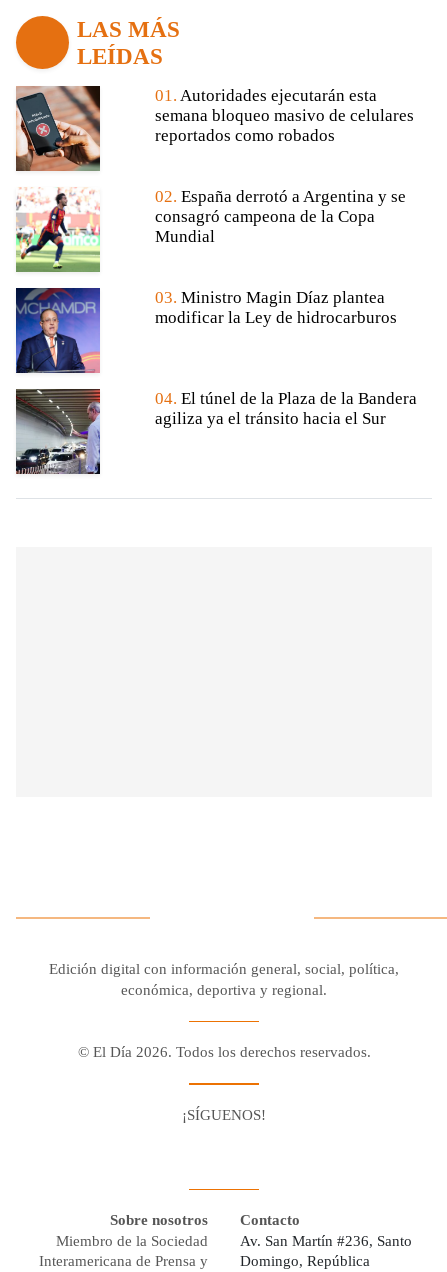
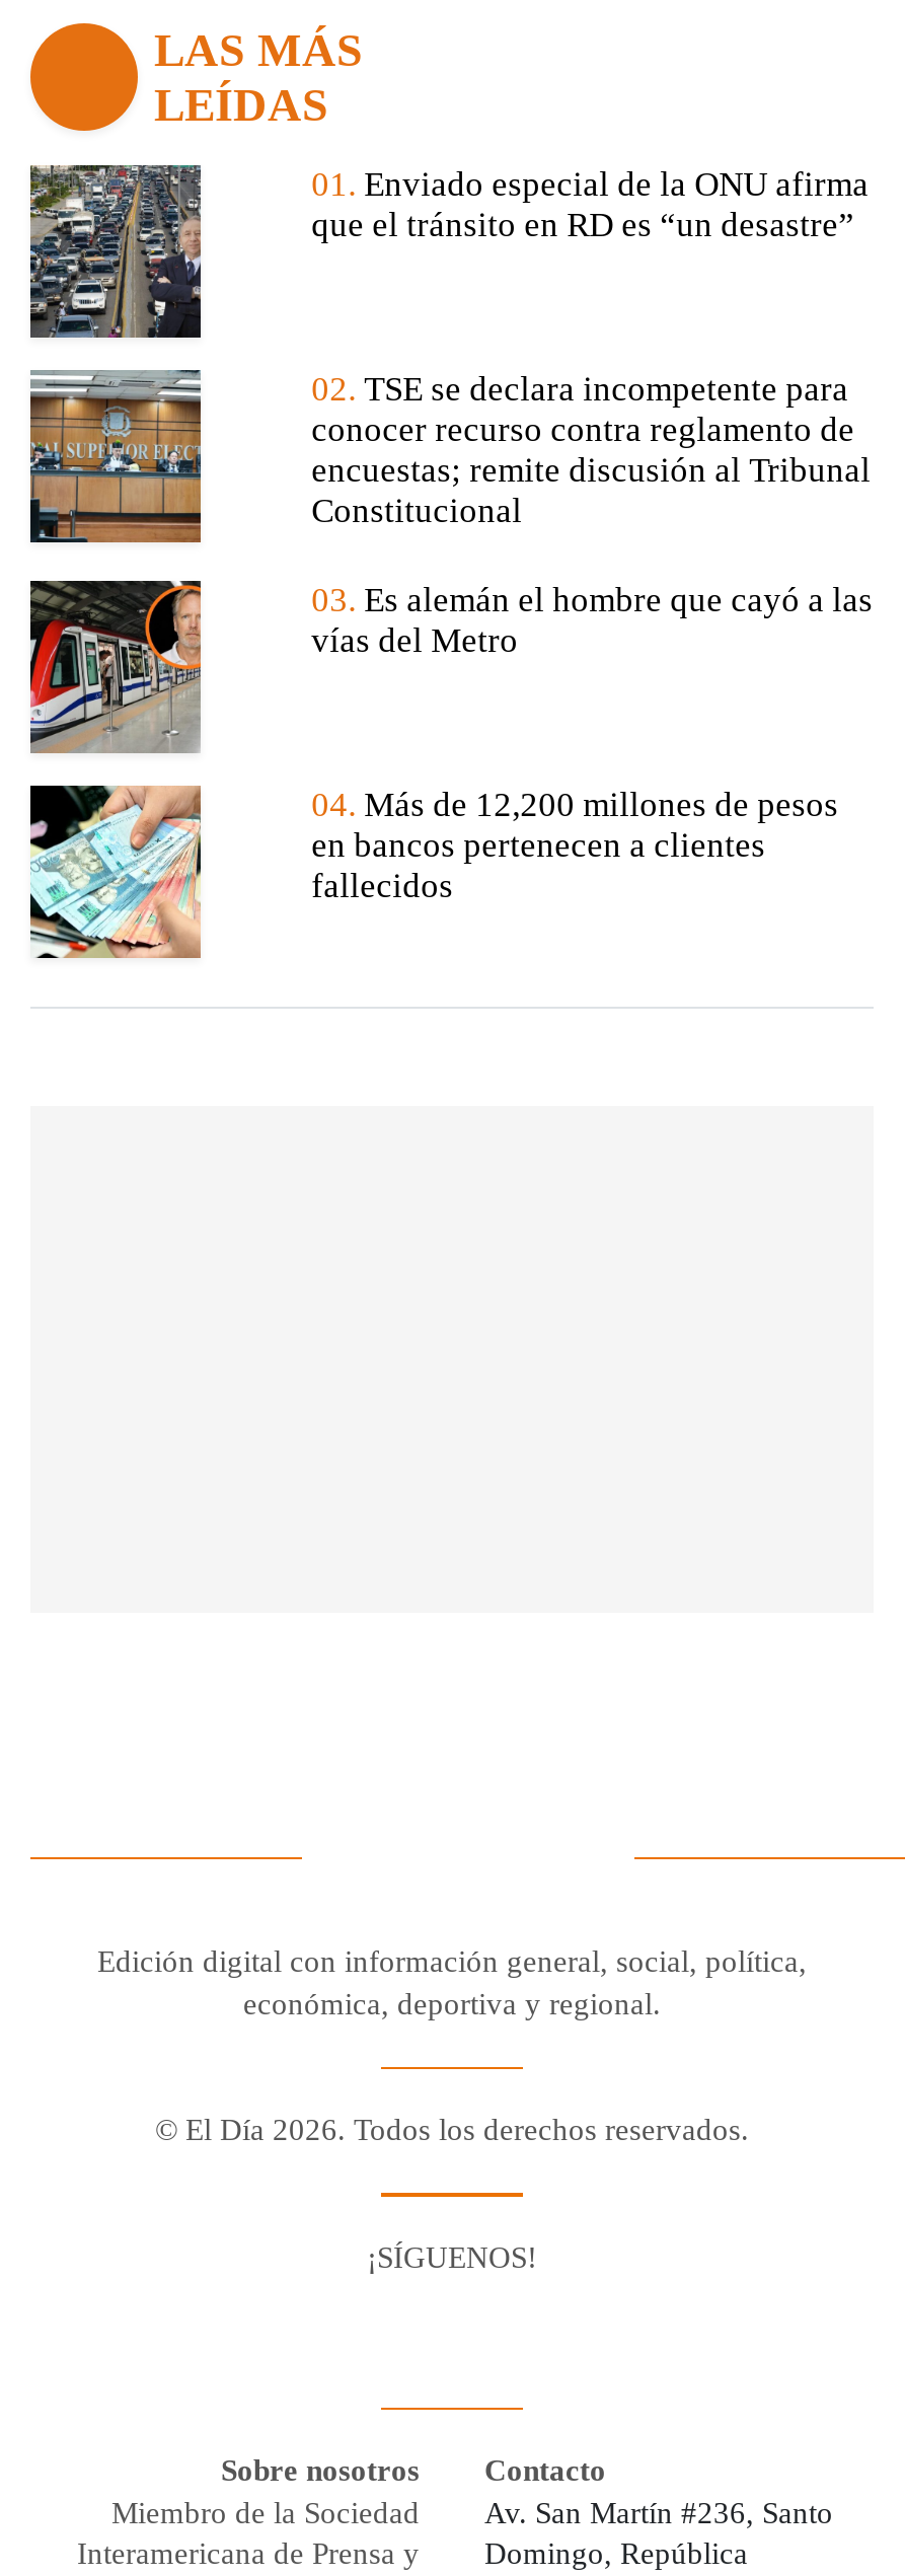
[15,85,101,172] [image] -> [28,163,203,340] [image]
[155,86,414,145] 01. Autoridades ejecutarán esta | semana bloqueo masivo de celulares | reportados como robados -> [312,165,869,244] 01. Enviado especial de la ONU afirma | que el tránsito en RD es “un desastre”
[15,187,101,273] [image] -> [28,368,203,544] [image]
[155,187,406,246] 02. España derrotó a Argentina y se | consagró campeona de la Copa | Mundial -> [312,370,871,530] 02. TSE se declara incompetente para | conocer recurso contra reglamento de | encuestas; remite discusión al Tribunal | Constitucional
[15,287,101,374] [image] -> [28,579,203,755] [image]
[155,288,397,327] 03. Ministro Magin Díaz plantea | modificar la Ley de hidrocarburos -> [312,581,873,660] 03. Es alemán el hombre que cayó a las | vías del Metro
[15,388,101,475] [image] -> [30,784,203,960] [image]
[155,389,417,428] 04. El túnel de la Plaza de la Bandera | agiliza ya el tránsito hacia el Sur -> [312,786,839,905] 04. Más de 12,200 millones de pesos | en bancos pertenecen a clientes | fallecidos

